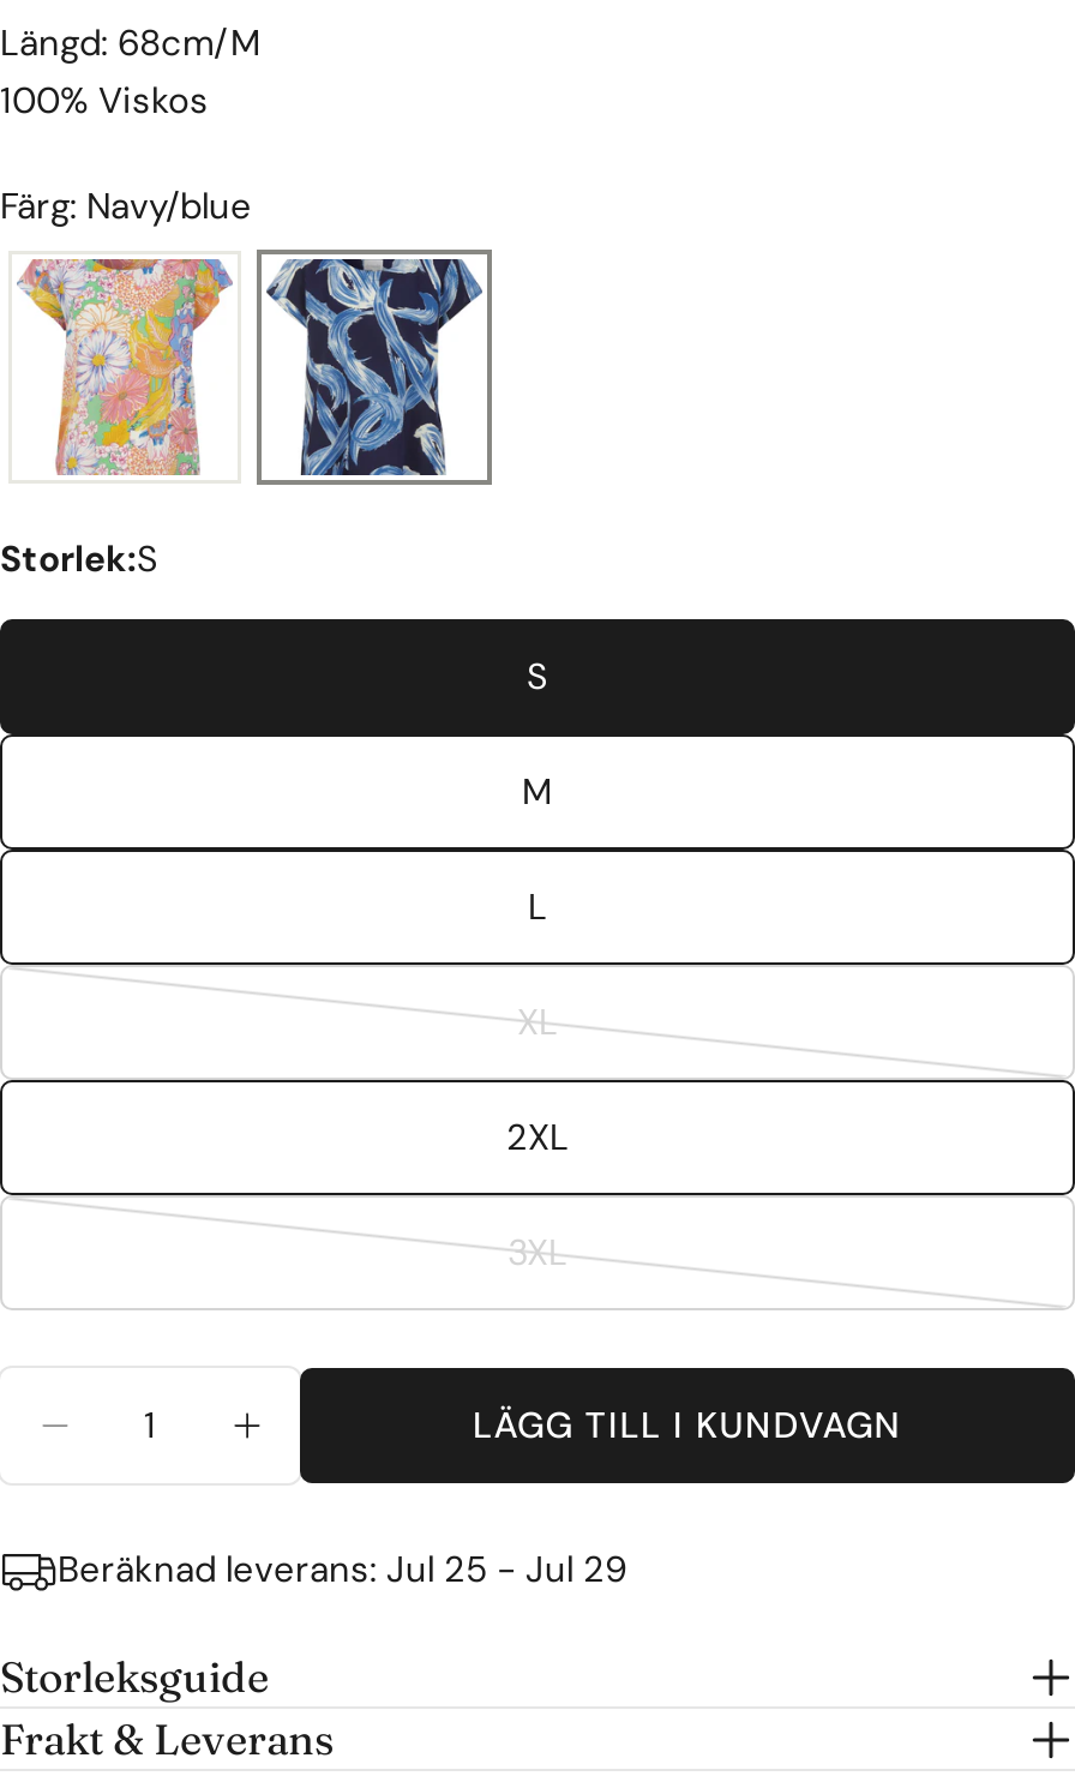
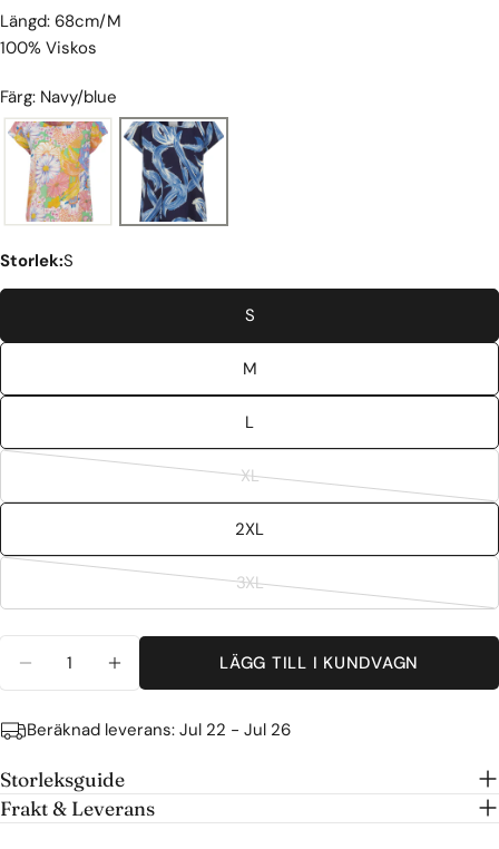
[58,1546,626,1594] Beräknad leverans: Jul 25 - Jul 29 -> [27,718,291,741] Beräknad leverans: Jul 22 - Jul 26

